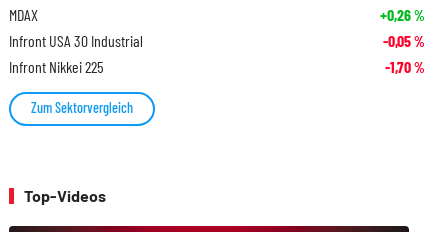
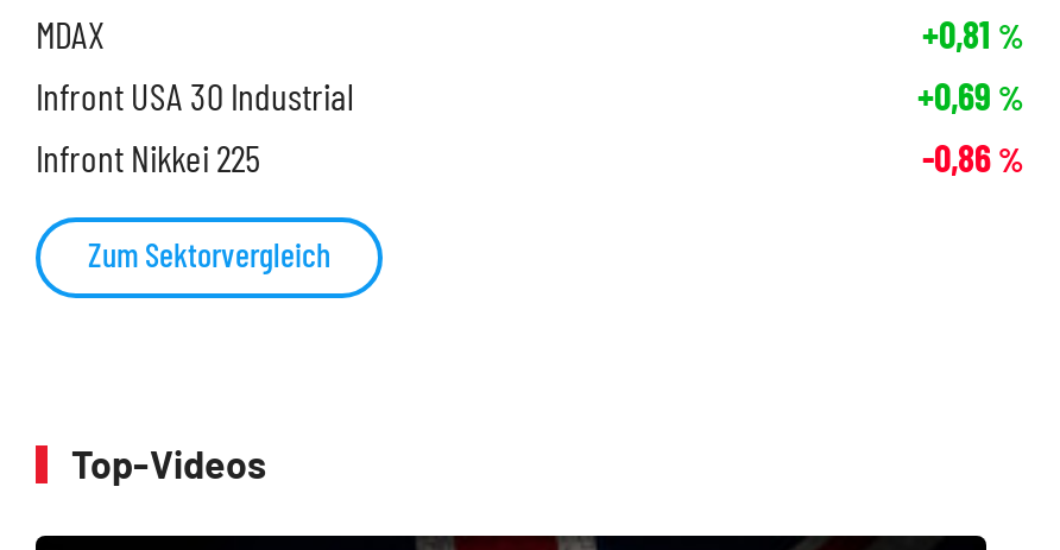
[380,5,425,24] +0,26% -> [922,12,1024,57] +0,81%
[383,31,425,50] -0,05% -> [917,74,1024,119] +0,69%
[385,57,425,76] -1,70% -> [922,135,1024,181] -0,86%

